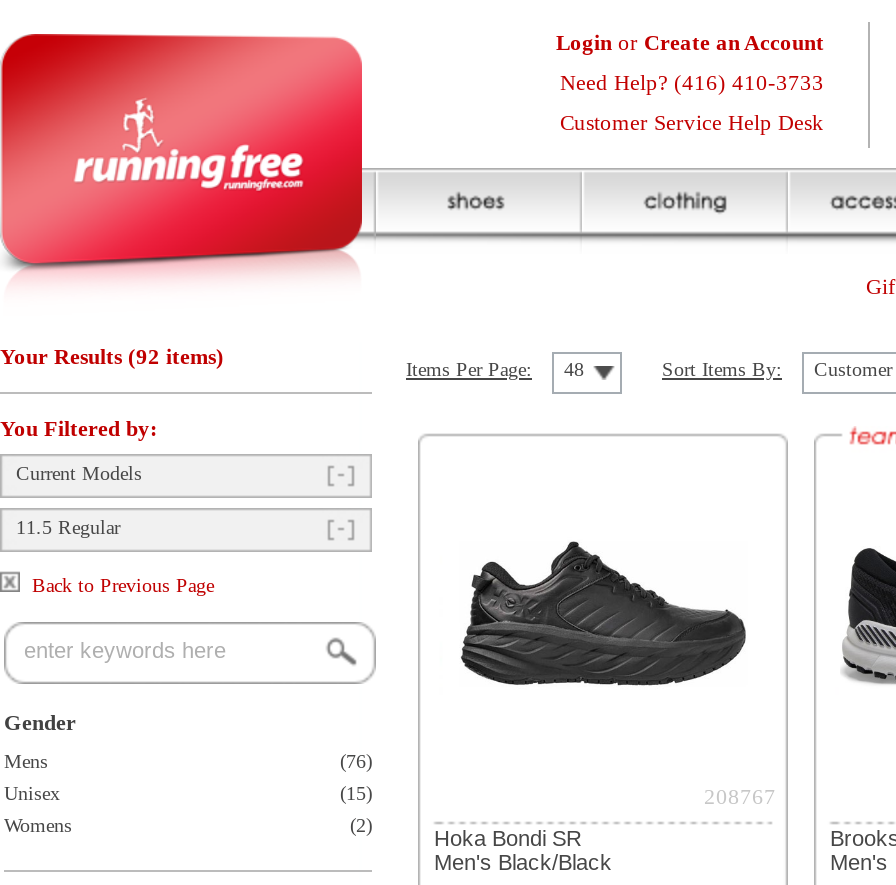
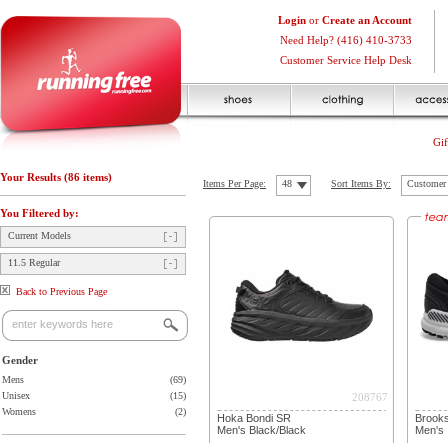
[0,344,224,368] Your Results (92 items) -> [0,171,112,183] Your Results (86 items)
[340,750,372,772] (76) -> [170,374,186,385] (69)

